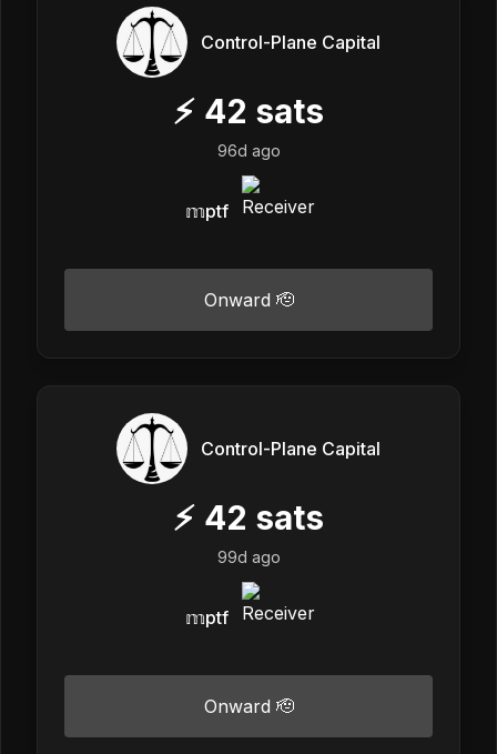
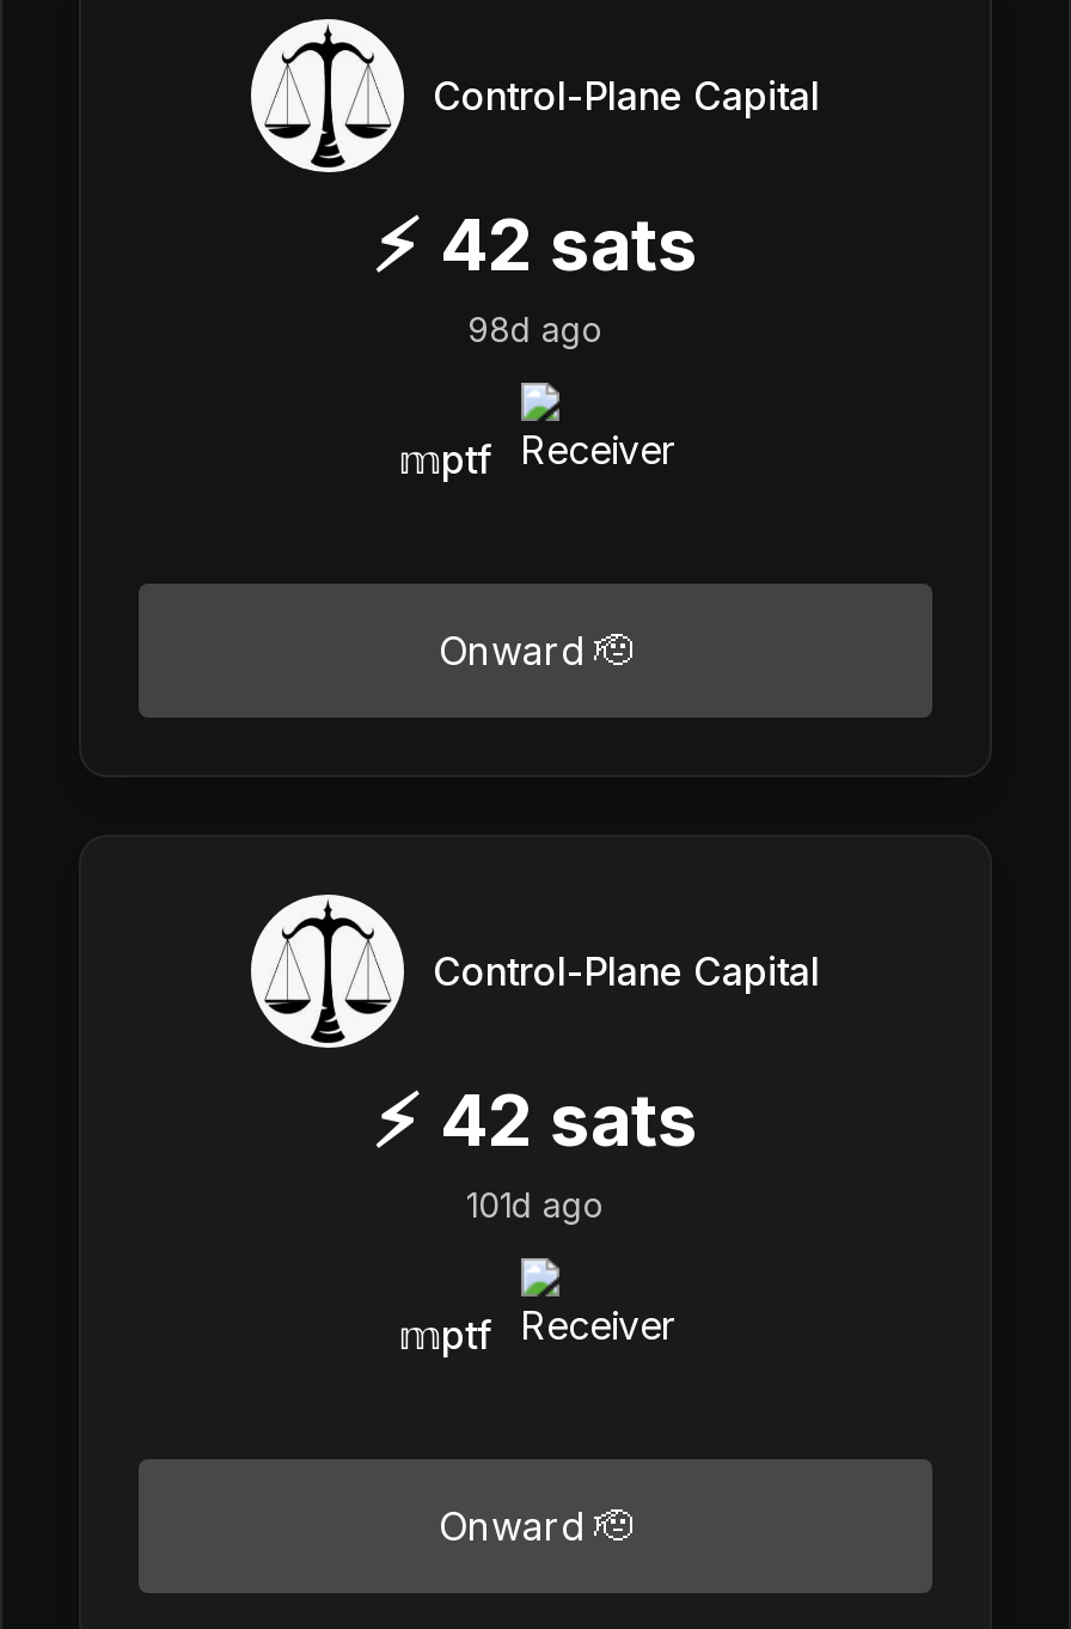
[217,140,280,159] 96d ago -> [467,307,604,348] 98d ago
[217,547,280,566] 99d ago -> [466,1183,605,1224] 101d ago

